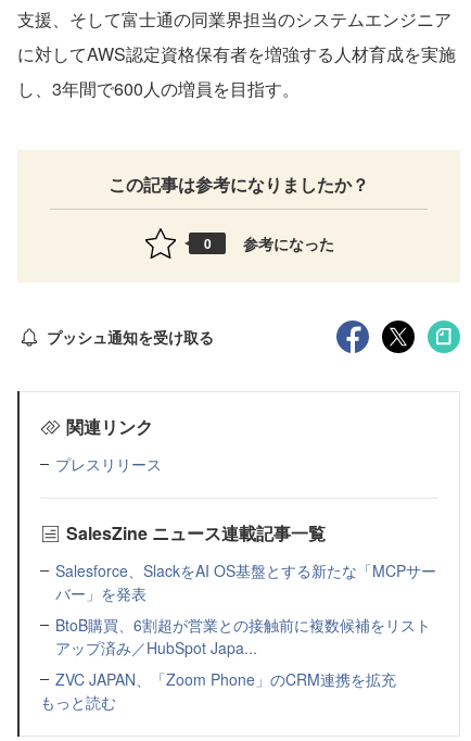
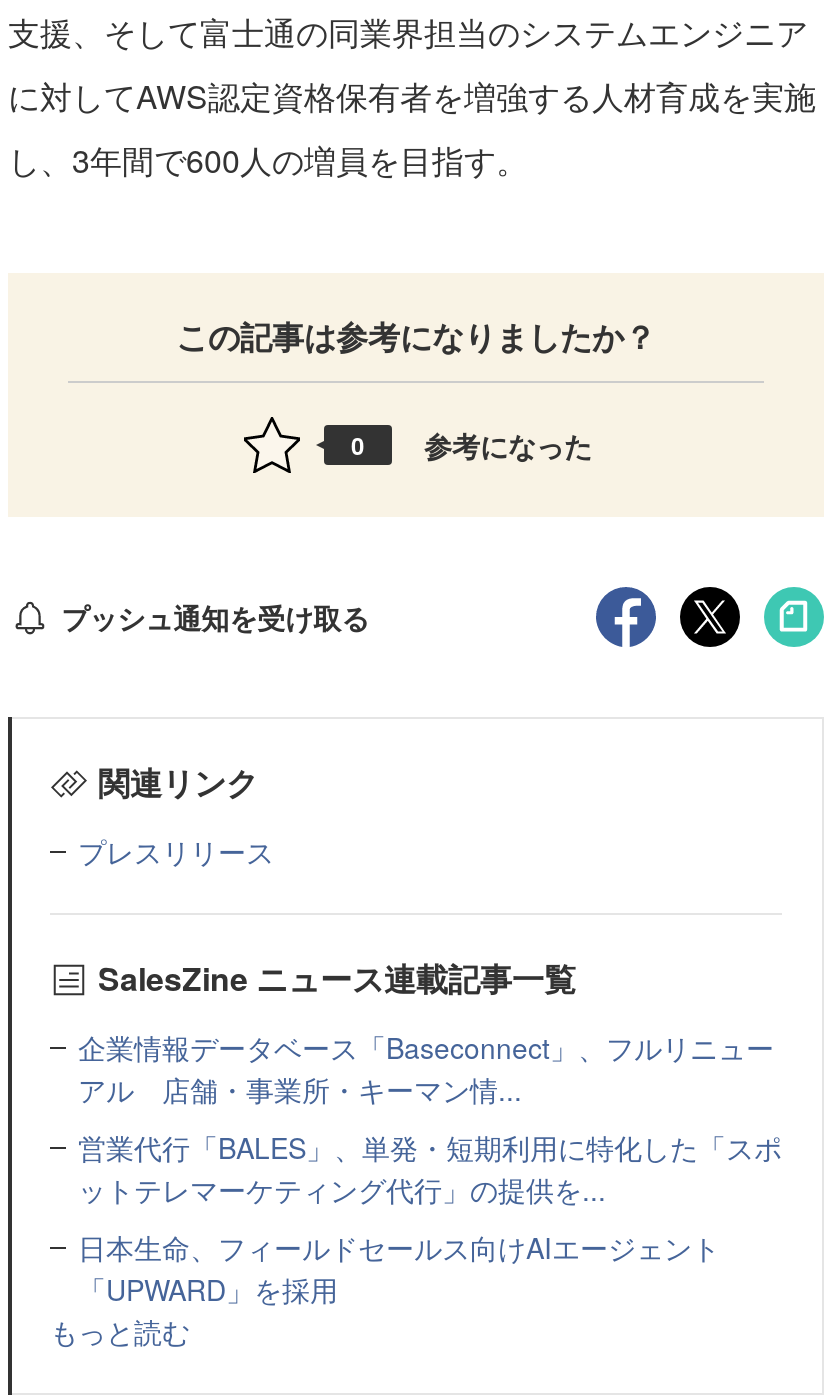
[55,560,436,690] Salesforce、SlackをAI OS基盤とする新たな「MCPサー | バー」を発表 | BtoB購買、6割超が営業との接触前に複数候補をリスト | アップ済み／HubSpot Japa... | ZVC JAPAN、「Zoom Phone」のCRM連携を拡充 -> [78,1027,782,1309] 企業情報データベース「Baseconnect」、フルリニュー | アル 店舗・事業所・キーマン情... | 営業代行「BALES」、単発・短期利用に特化した「スポ | ットテレマーケティング代行」の提供を... | 日本生命、フィールドセールス向けAIエージェント | 「UPWARD」を採用

